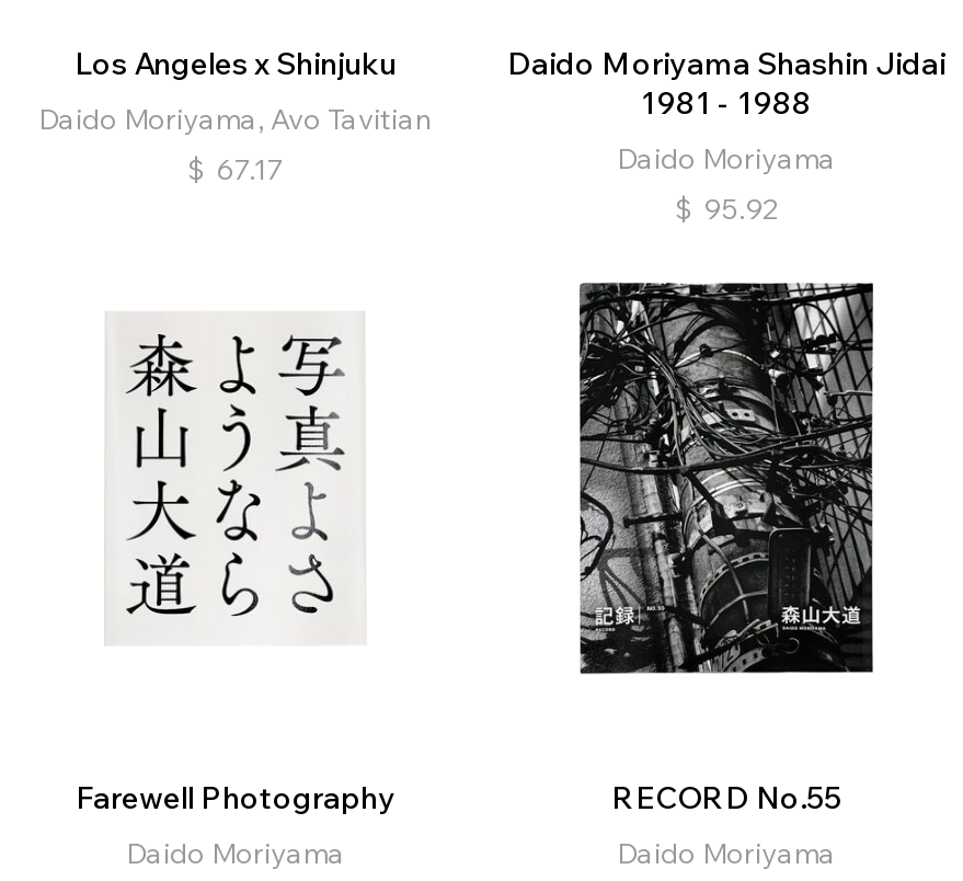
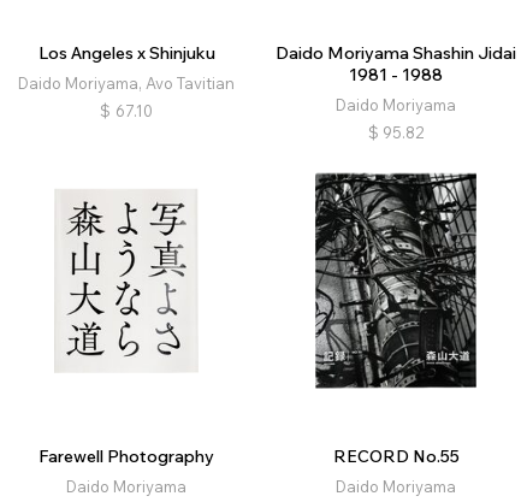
[187,151,284,187] $ 67.17 -> [100,101,153,121] $ 67.10
[675,191,778,226] $ 95.92 -> [368,123,424,142] $ 95.82

